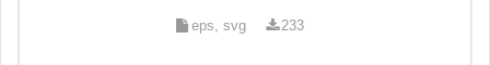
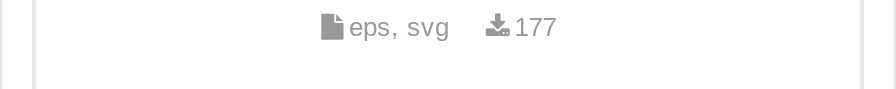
[281,17,304,34] 233 -> [514,12,556,42] 177

